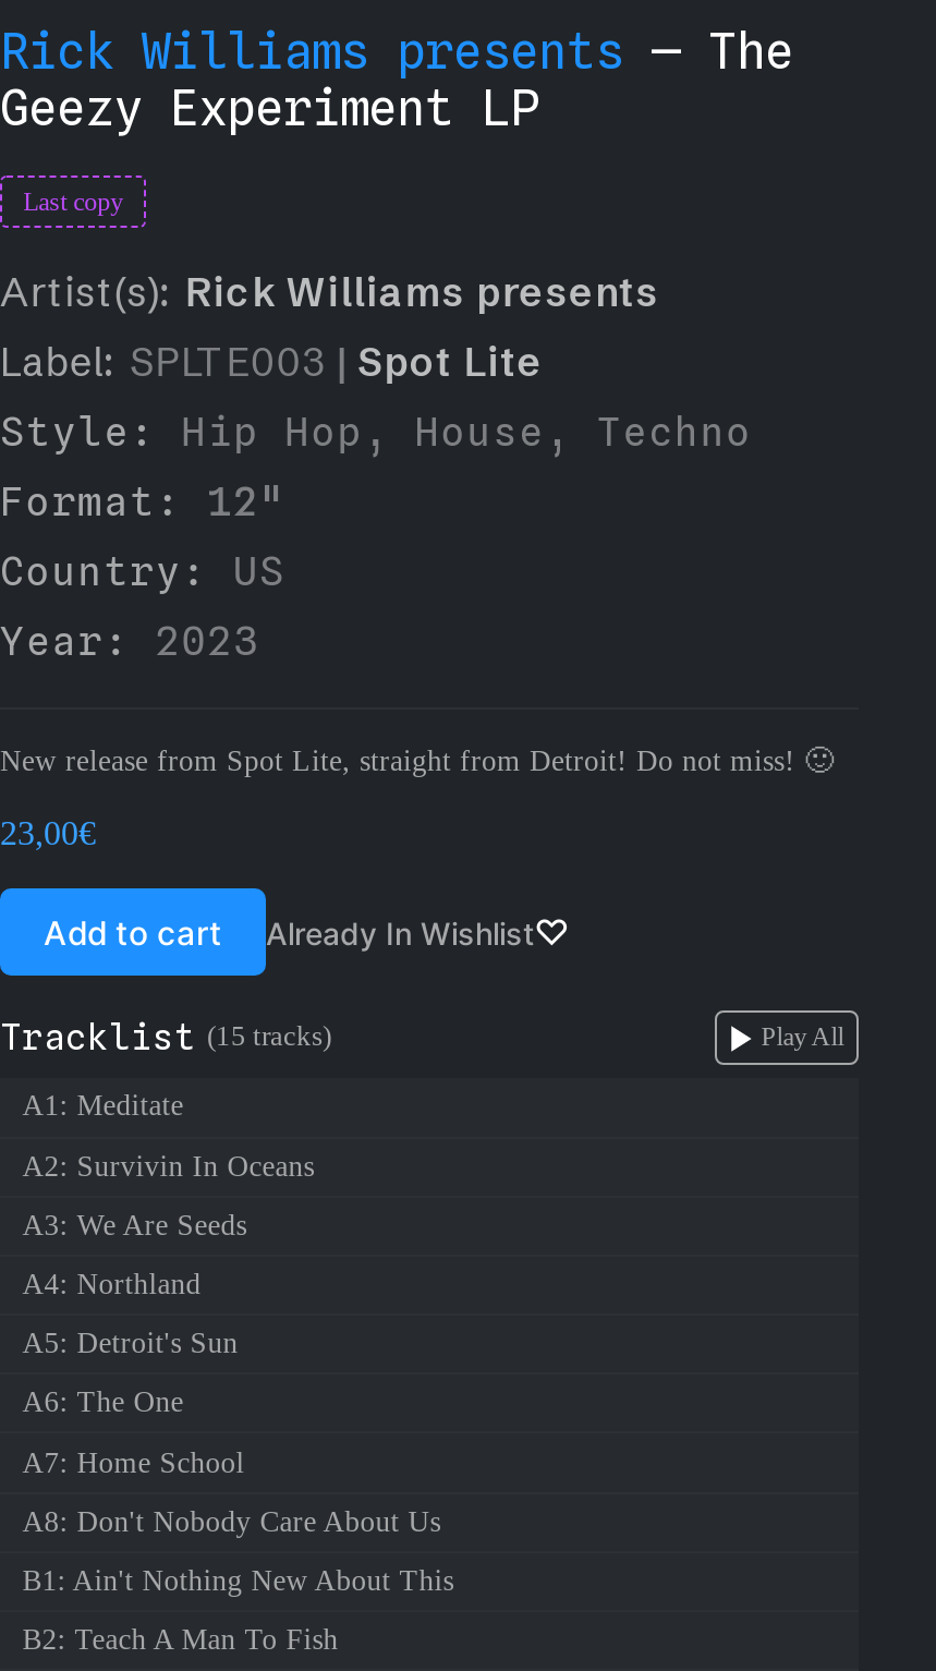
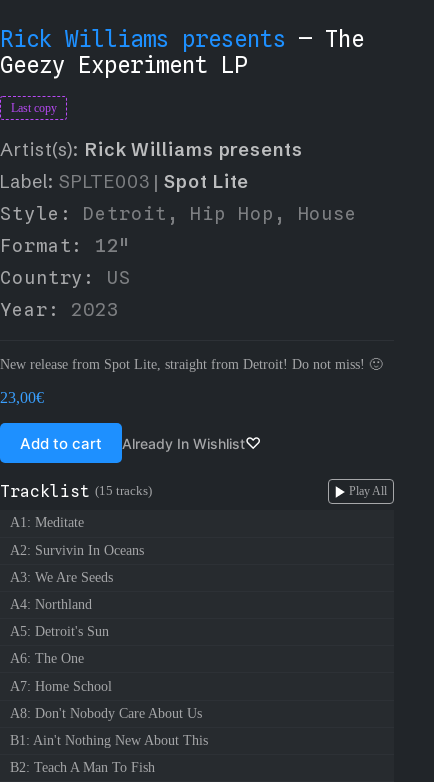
[0,409,752,455] Style: Hip Hop, House, Techno -> [0,203,357,224] Style: Detroit, Hip Hop, House

